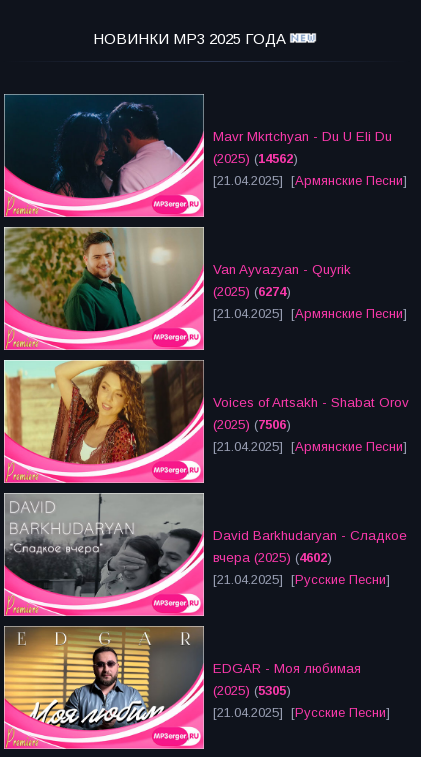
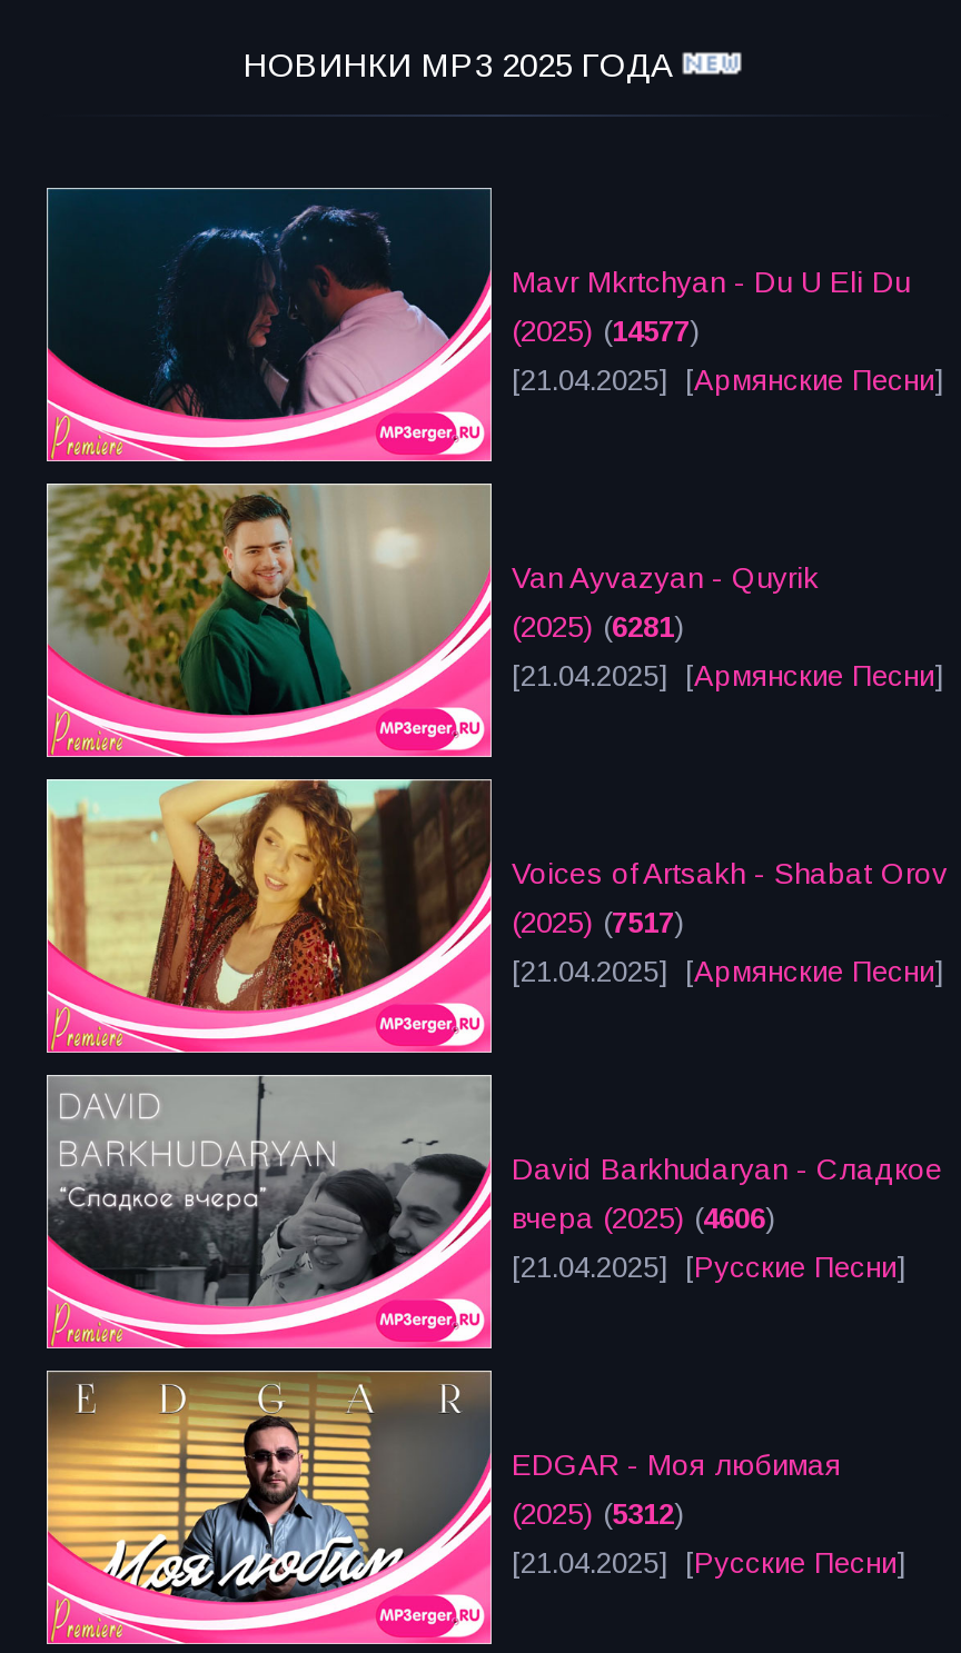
[213,151,298,166] (2025) (14562) -> [512,315,701,349] (2025) (14577)
[213,284,291,299] (2025) (6274) -> [512,611,685,644] (2025) (6281)
[213,417,291,432] (2025) (7506) -> [512,907,685,940] (2025) (7517)
[213,550,332,565] вчера (2025) (4602) -> [512,1202,776,1236] вчера (2025) (4606)
[213,683,291,698] (2025) (5305) -> [512,1498,685,1531] (2025) (5312)

